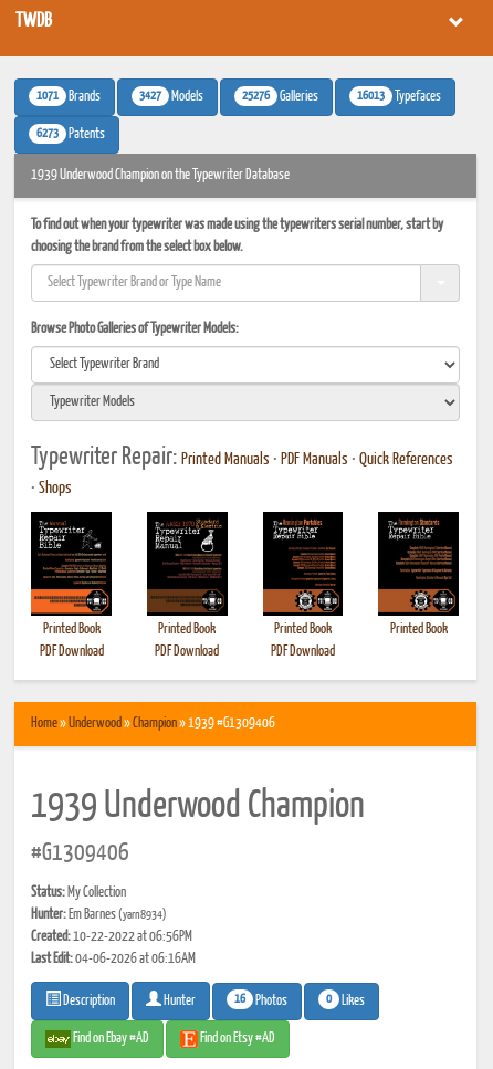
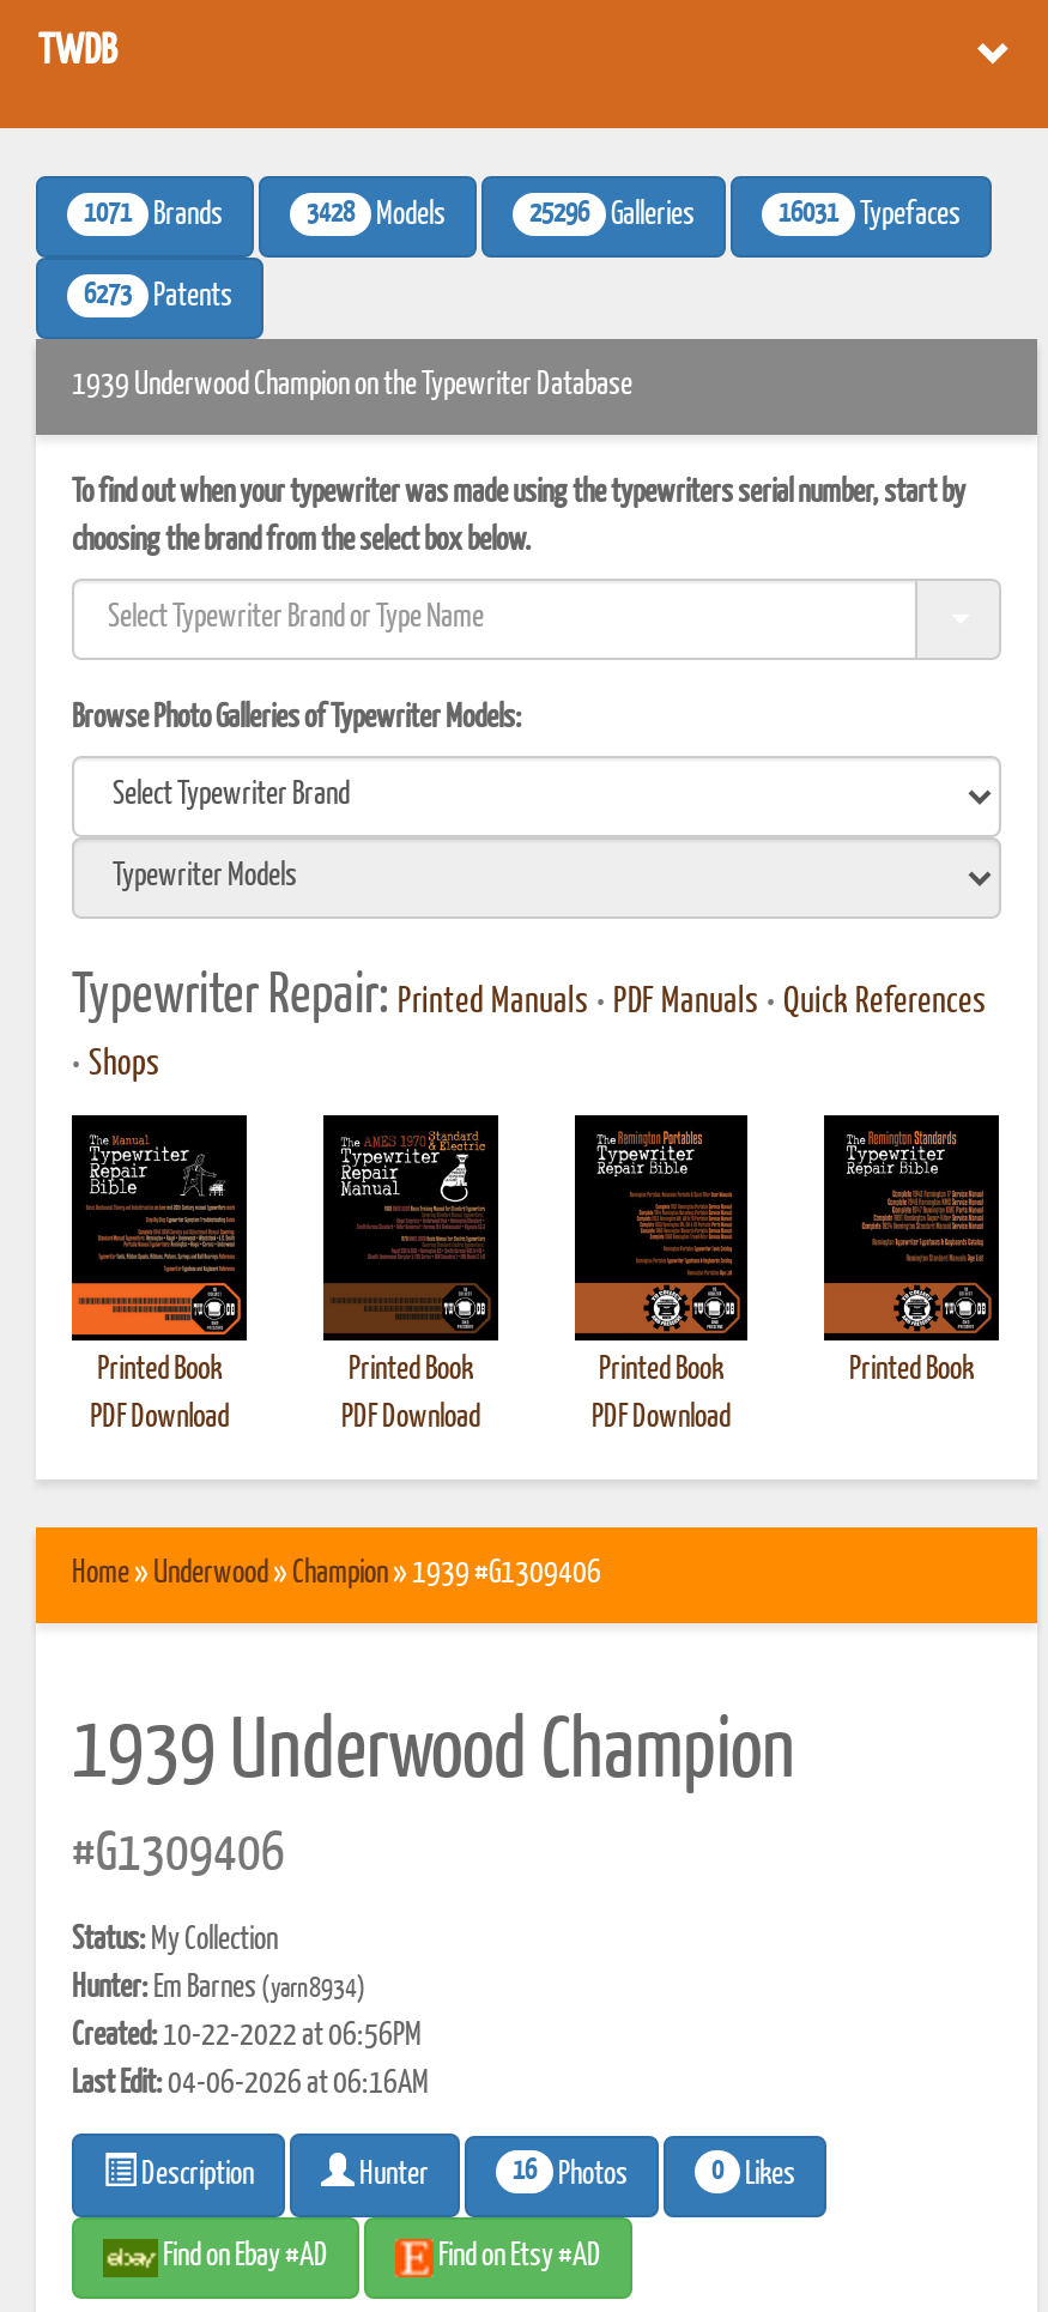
[139,89,203,104] 3427 Models -> [307,199,446,231] 3428 Models
[242,89,318,104] 25276 Galleries -> [529,199,695,231] 25296 Galleries
[357,89,441,104] 16013 Typefaces -> [779,199,961,231] 16031 Typefaces

